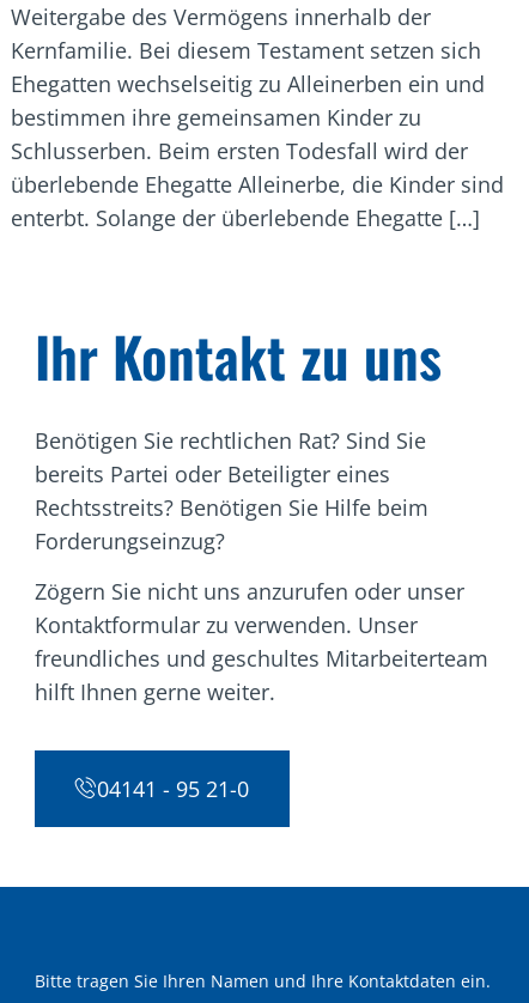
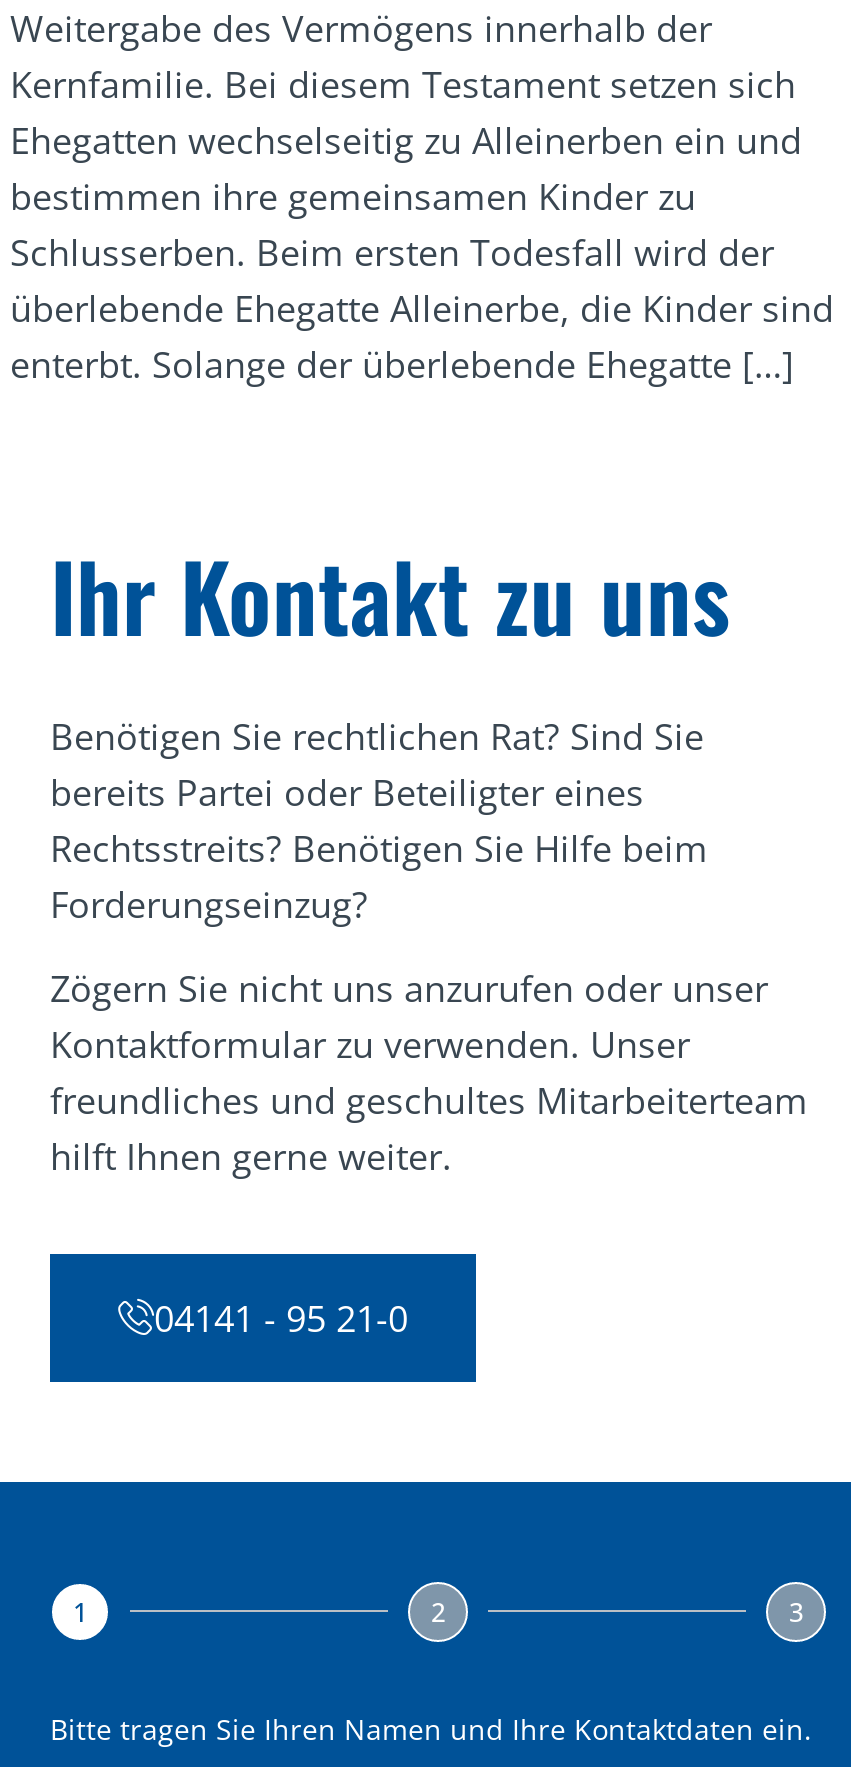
none -> [73,1593,803,1629] 1 | 2 | 3

